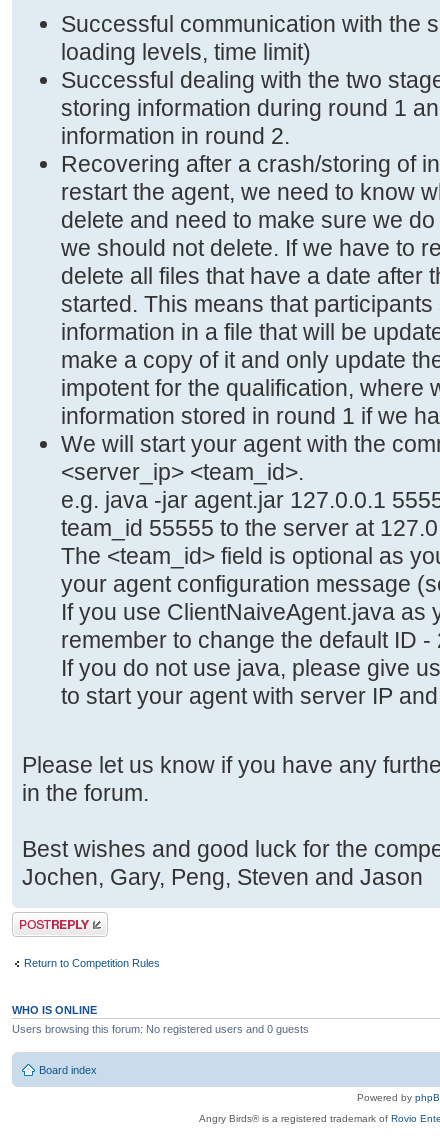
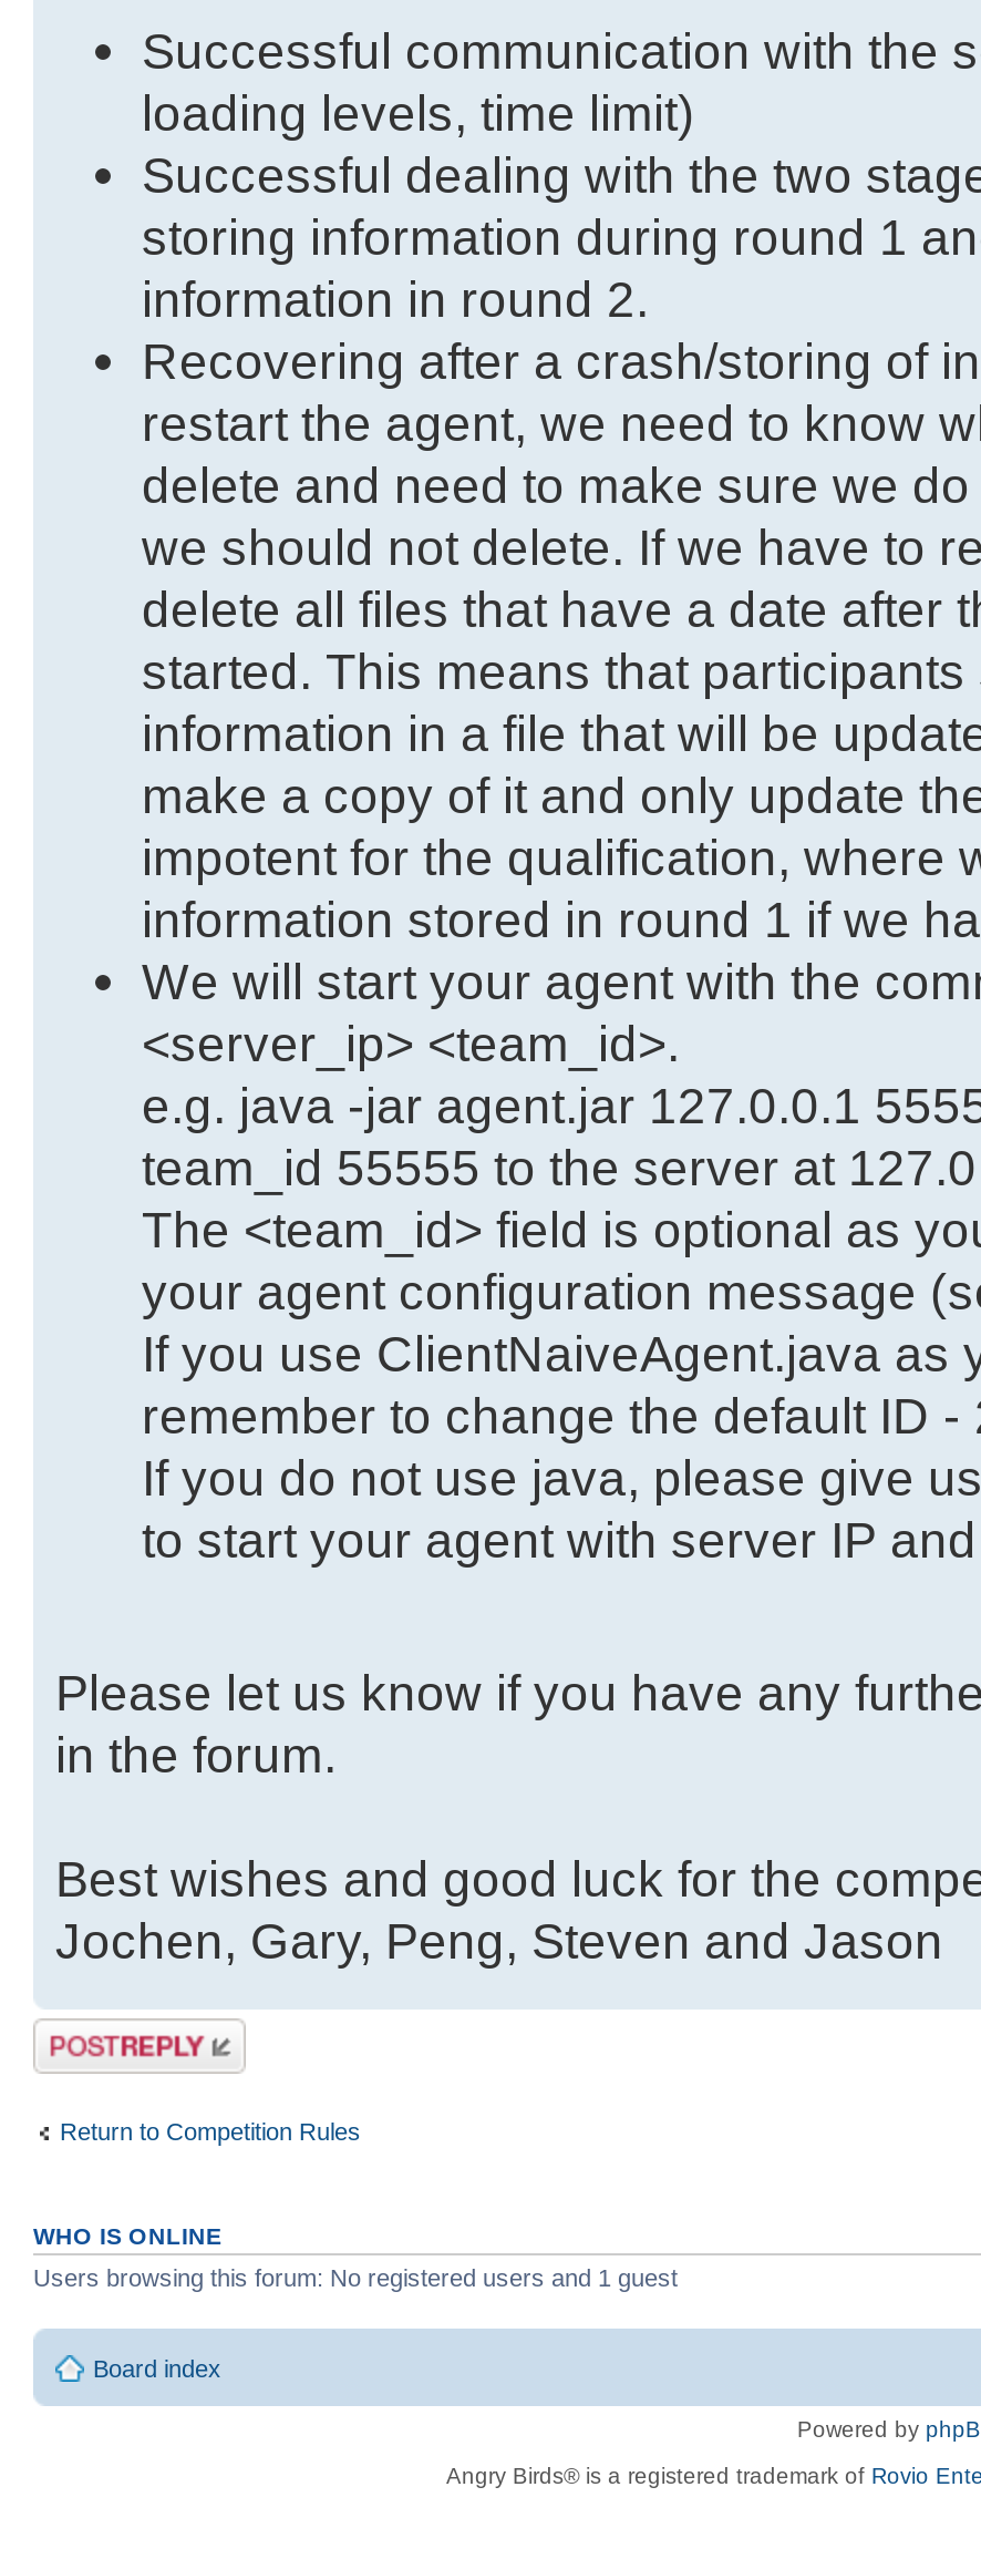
[12,1023,309,1035] Users browsing this forum: No registered users and 0 guests -> [33,2263,678,2290] Users browsing this forum: No registered users and 1 guest

